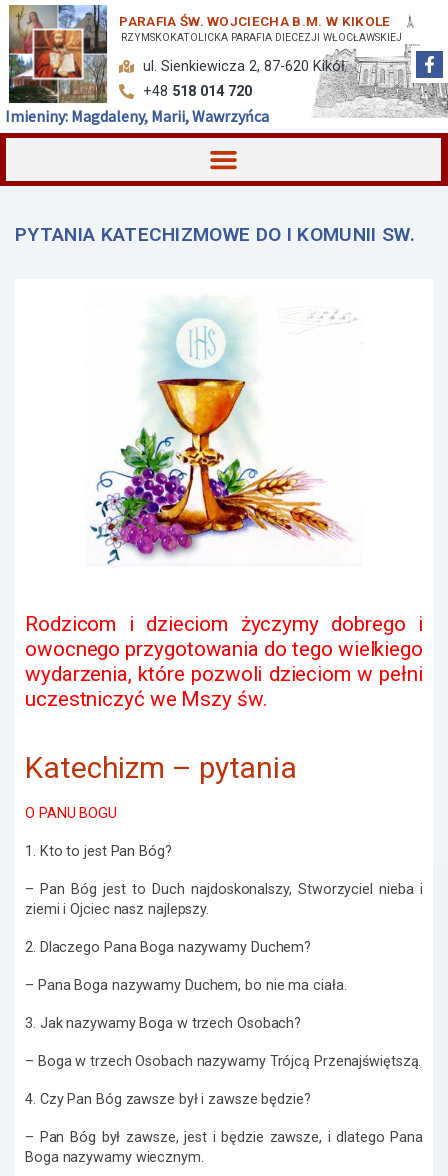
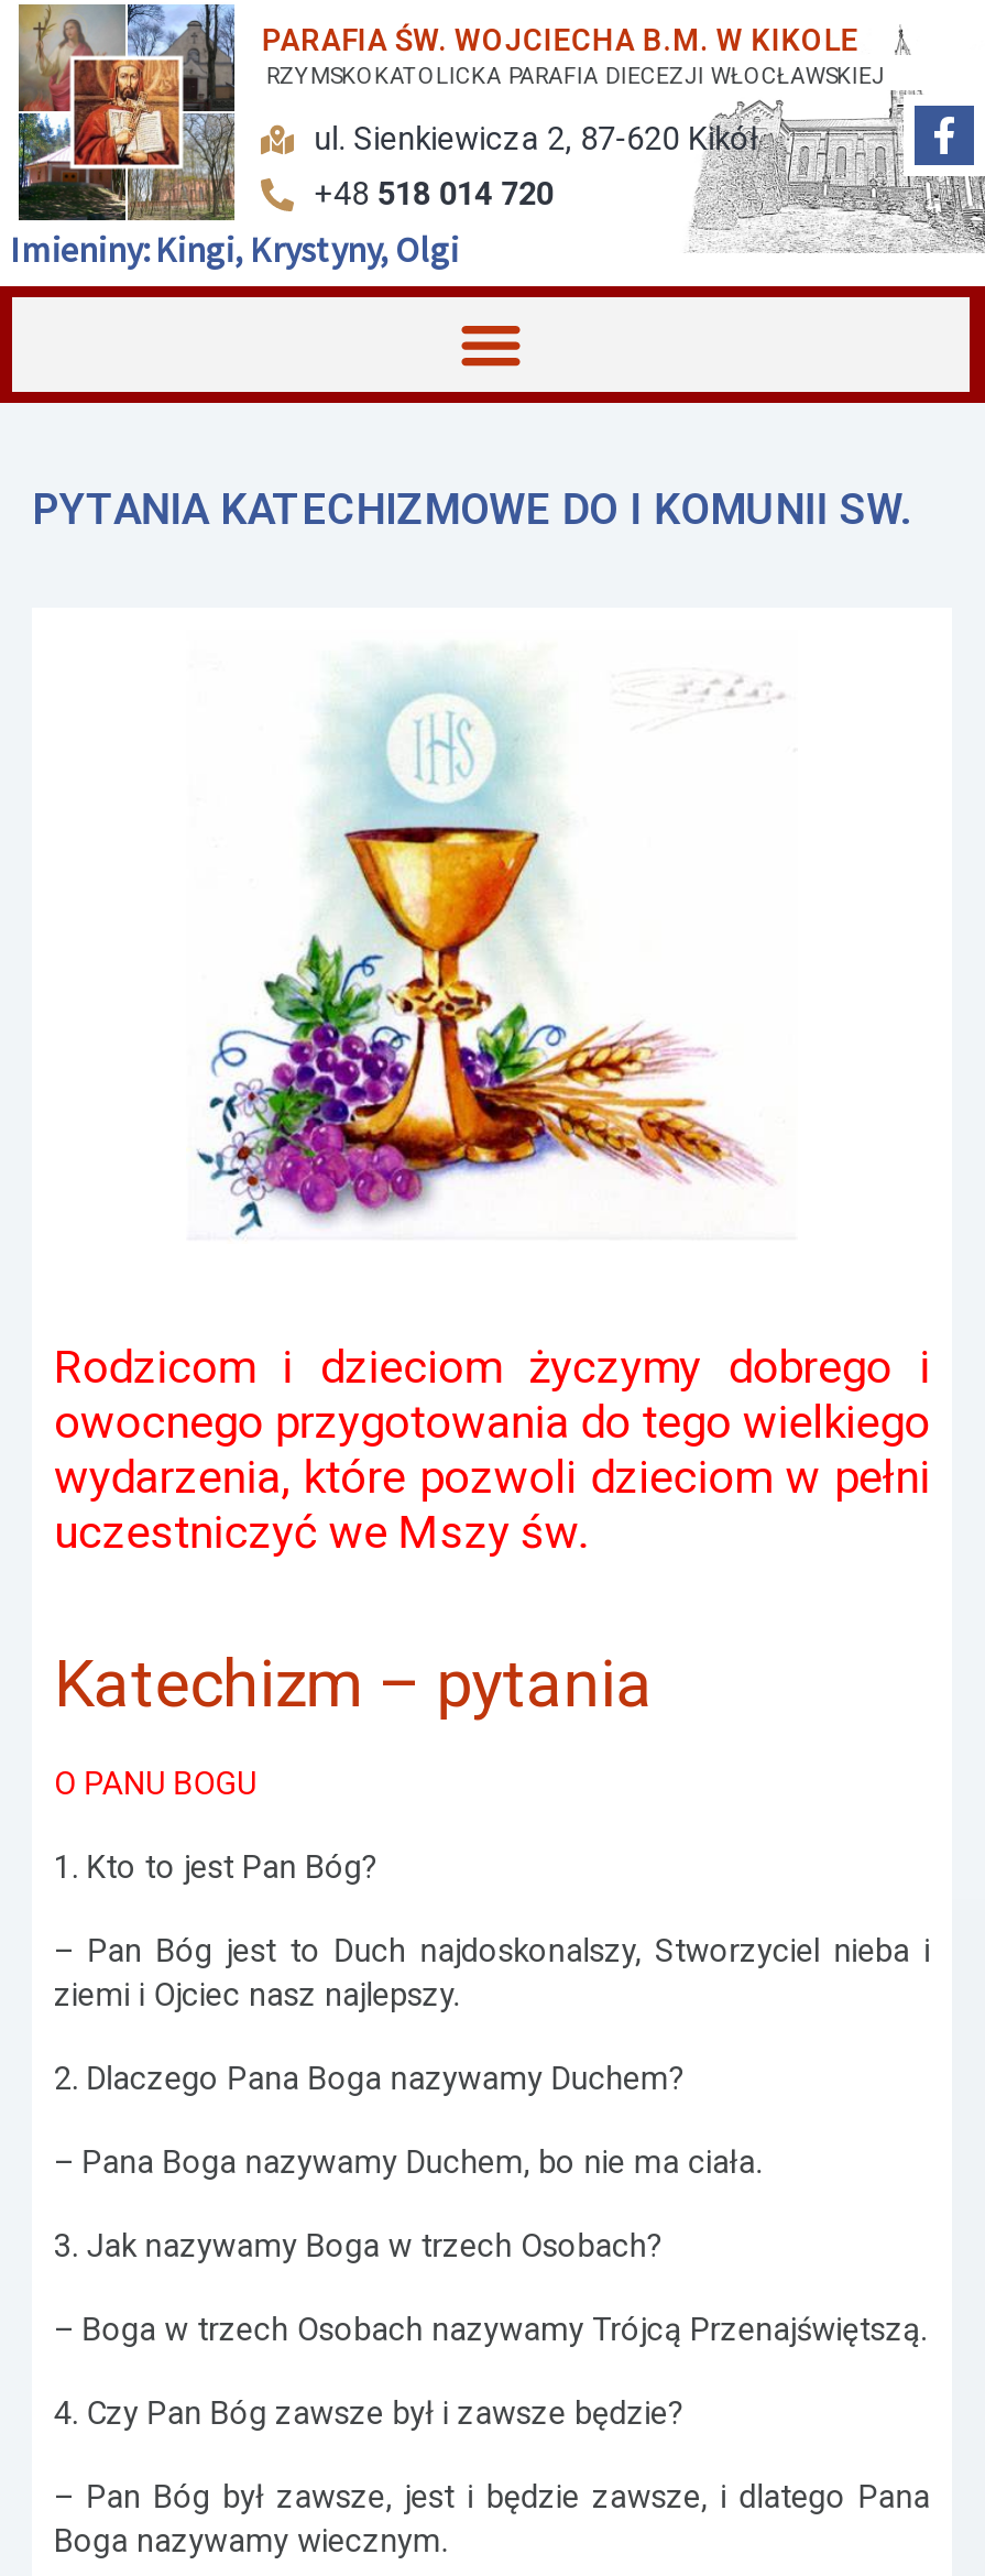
[5,106,269,126] Imieniny: Magdaleny, Marii, Wawrzyńca -> [10,227,459,271] Imieniny: Kingi, Krystyny, Olgi

